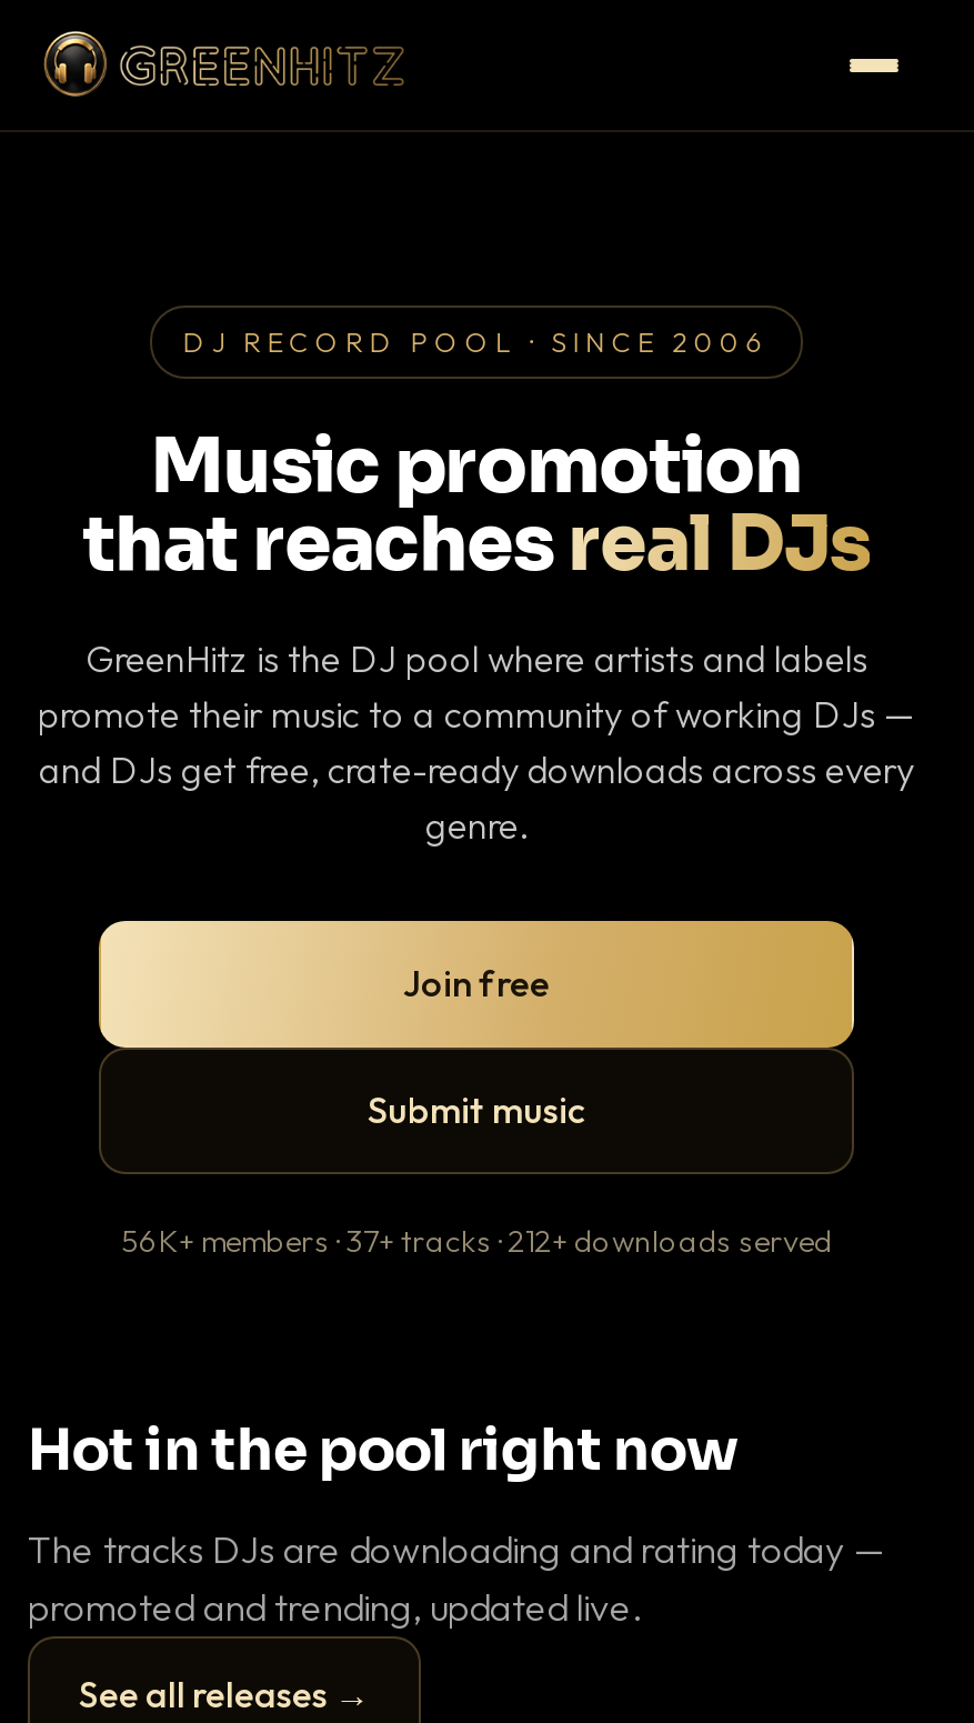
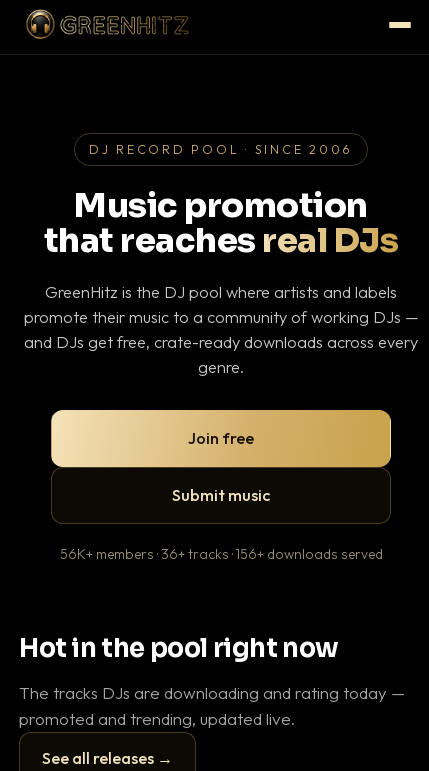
[121,1221,832,1261] 56K+ members · 37+ tracks · 212+ downloads served -> [59,545,382,563] 56K+ members · 36+ tracks · 156+ downloads served

